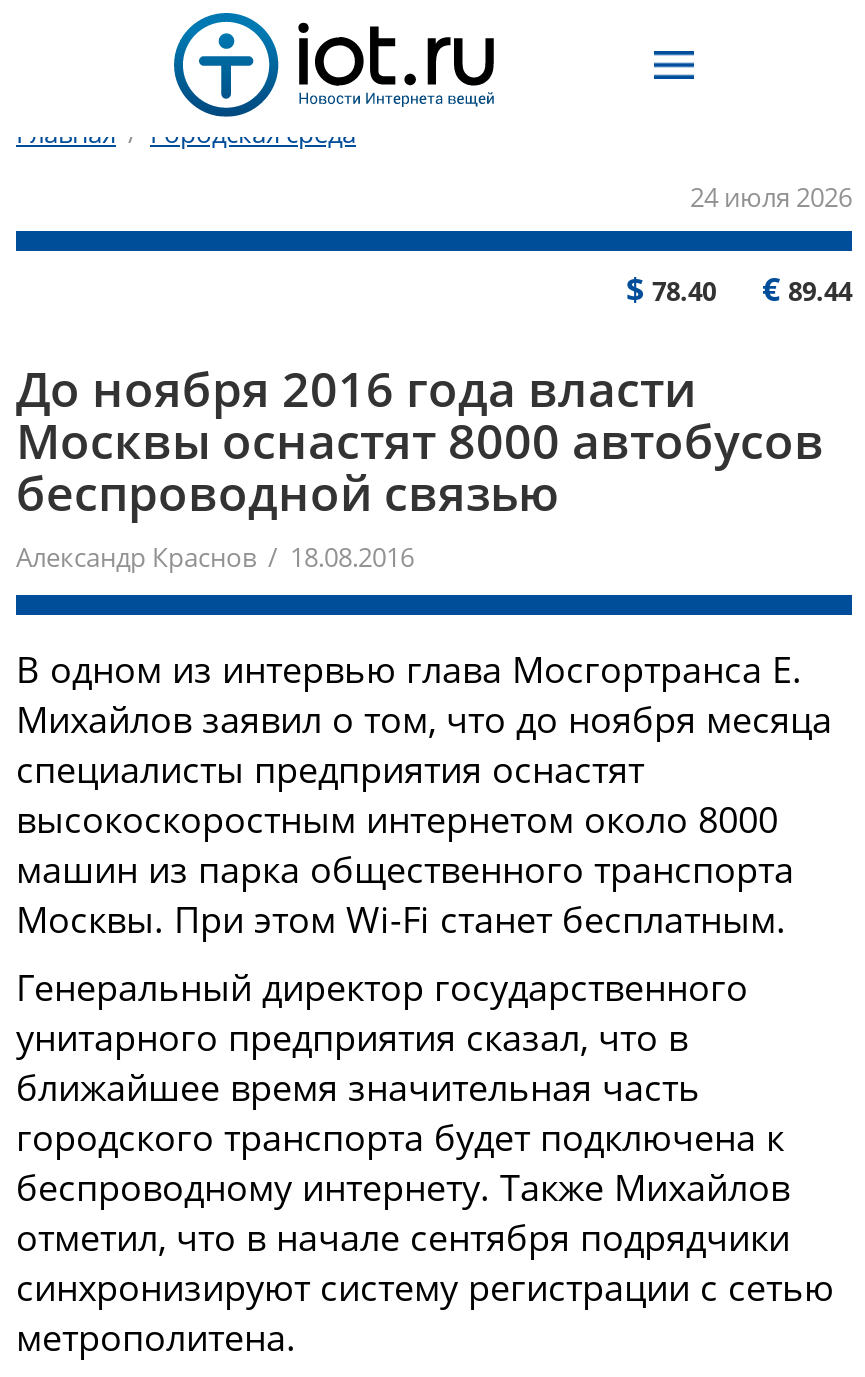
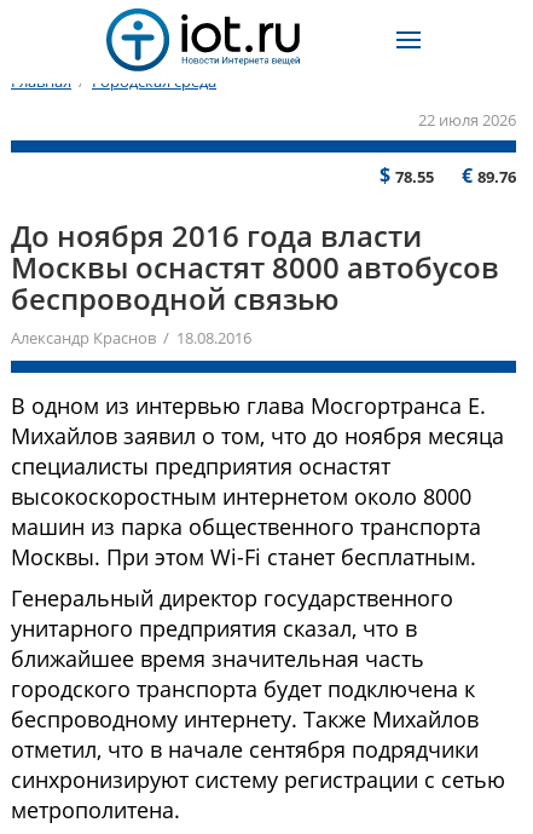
[690,179,852,215] 24 июля 2026 -> [418,109,516,131] 22 июля 2026
[626,267,716,311] $78.40 -> [380,162,434,189] $78.55
[762,267,852,311] €89.44 -> [462,162,516,189] €89.76

